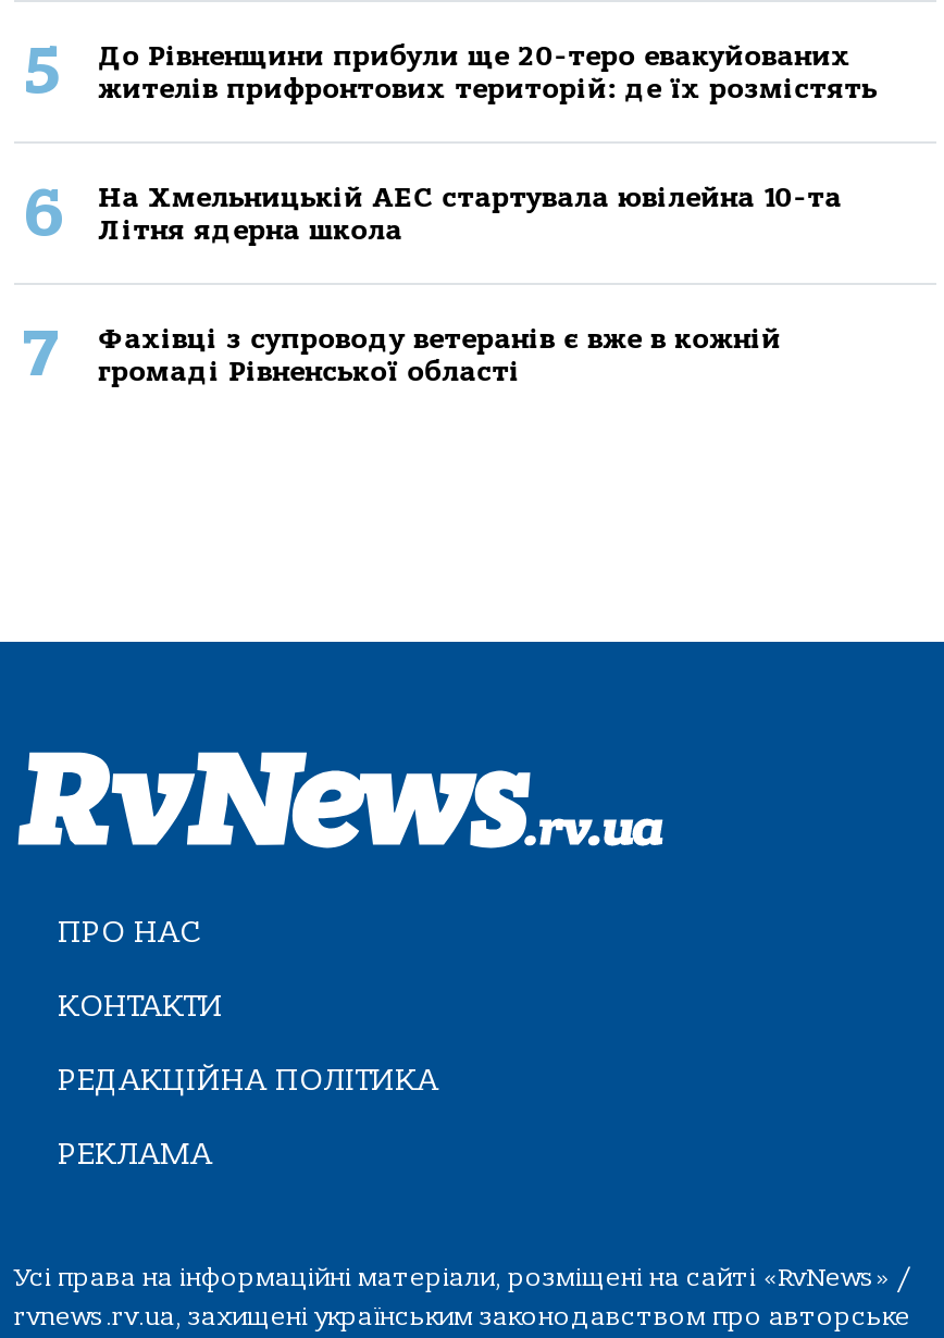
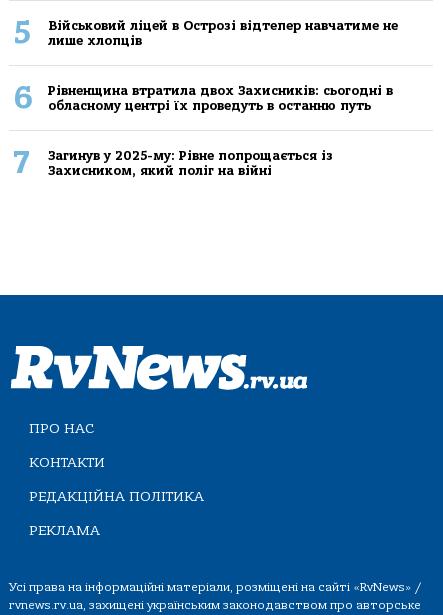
[98,39,877,104] До Рівненщини прибули ще 20-теро евакуйованих | жителів прифронтових територій: де їх розмістять -> [48,18,398,48] Військовий ліцей в Острозі відтепер навчатиме не | лише хлопців
[98,181,842,246] На Хмельницькій АЕС стартувала ювілейна 10-та | Літня ядерна школа -> [48,83,393,113] Рівненщина втратила двох Захисників: сьогодні в | обласному центрі їх проведуть в останню путь
[98,322,781,387] Фахівці з супроводу ветеранів є вже в кожній | громаді Рівненської області -> [48,148,333,178] Загинув у 2025-му: Рівне попрощається із | Захисником, який поліг на війні

